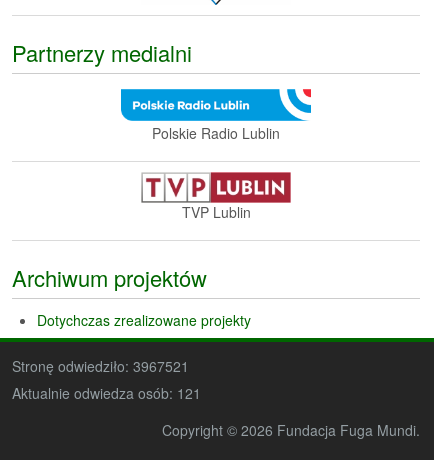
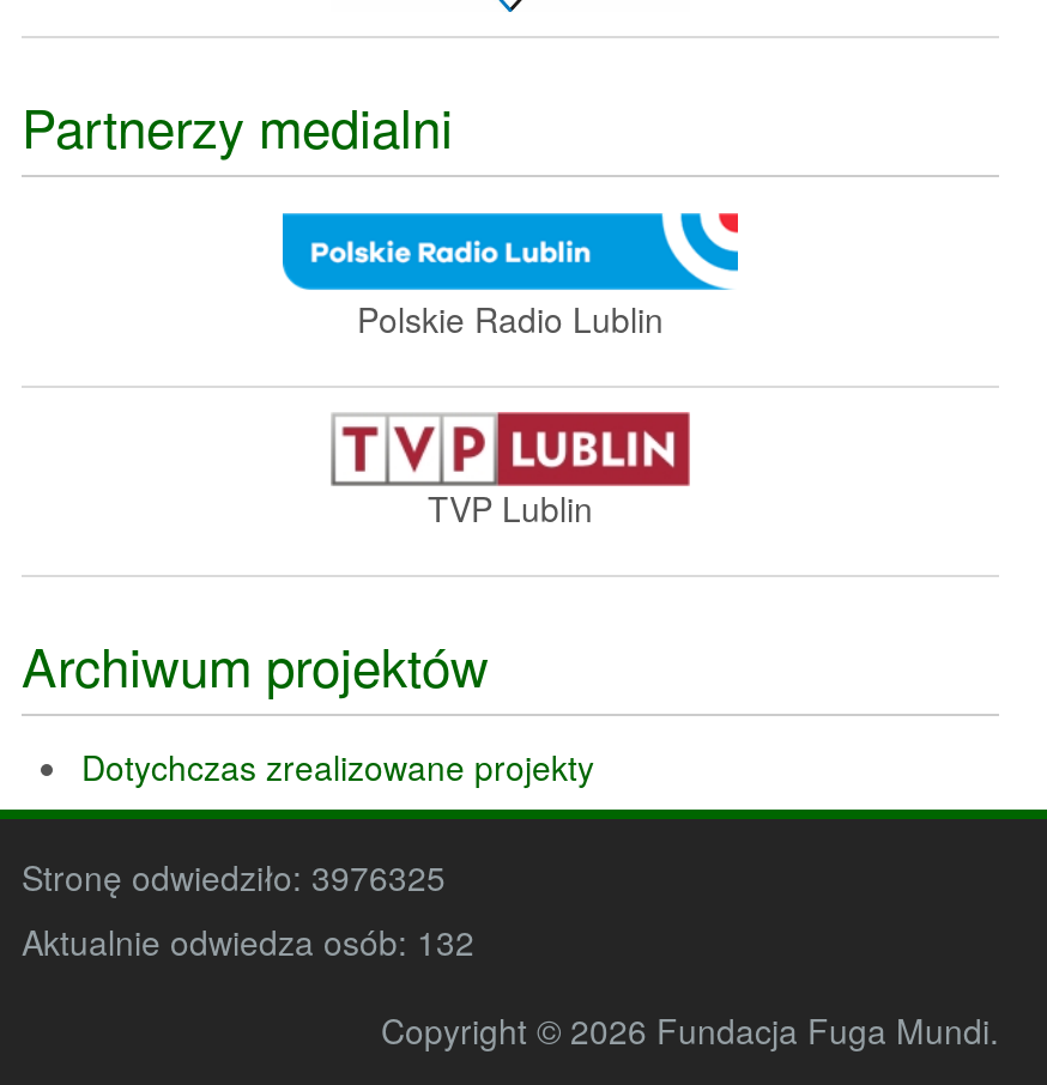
[12,356,189,376] Stronę odwiedziło: 3967521 -> [22,852,446,900] Stronę odwiedziło: 3976325
[12,383,201,403] Aktualnie odwiedza osób: 121 -> [22,917,474,965] Aktualnie odwiedza osób: 132

